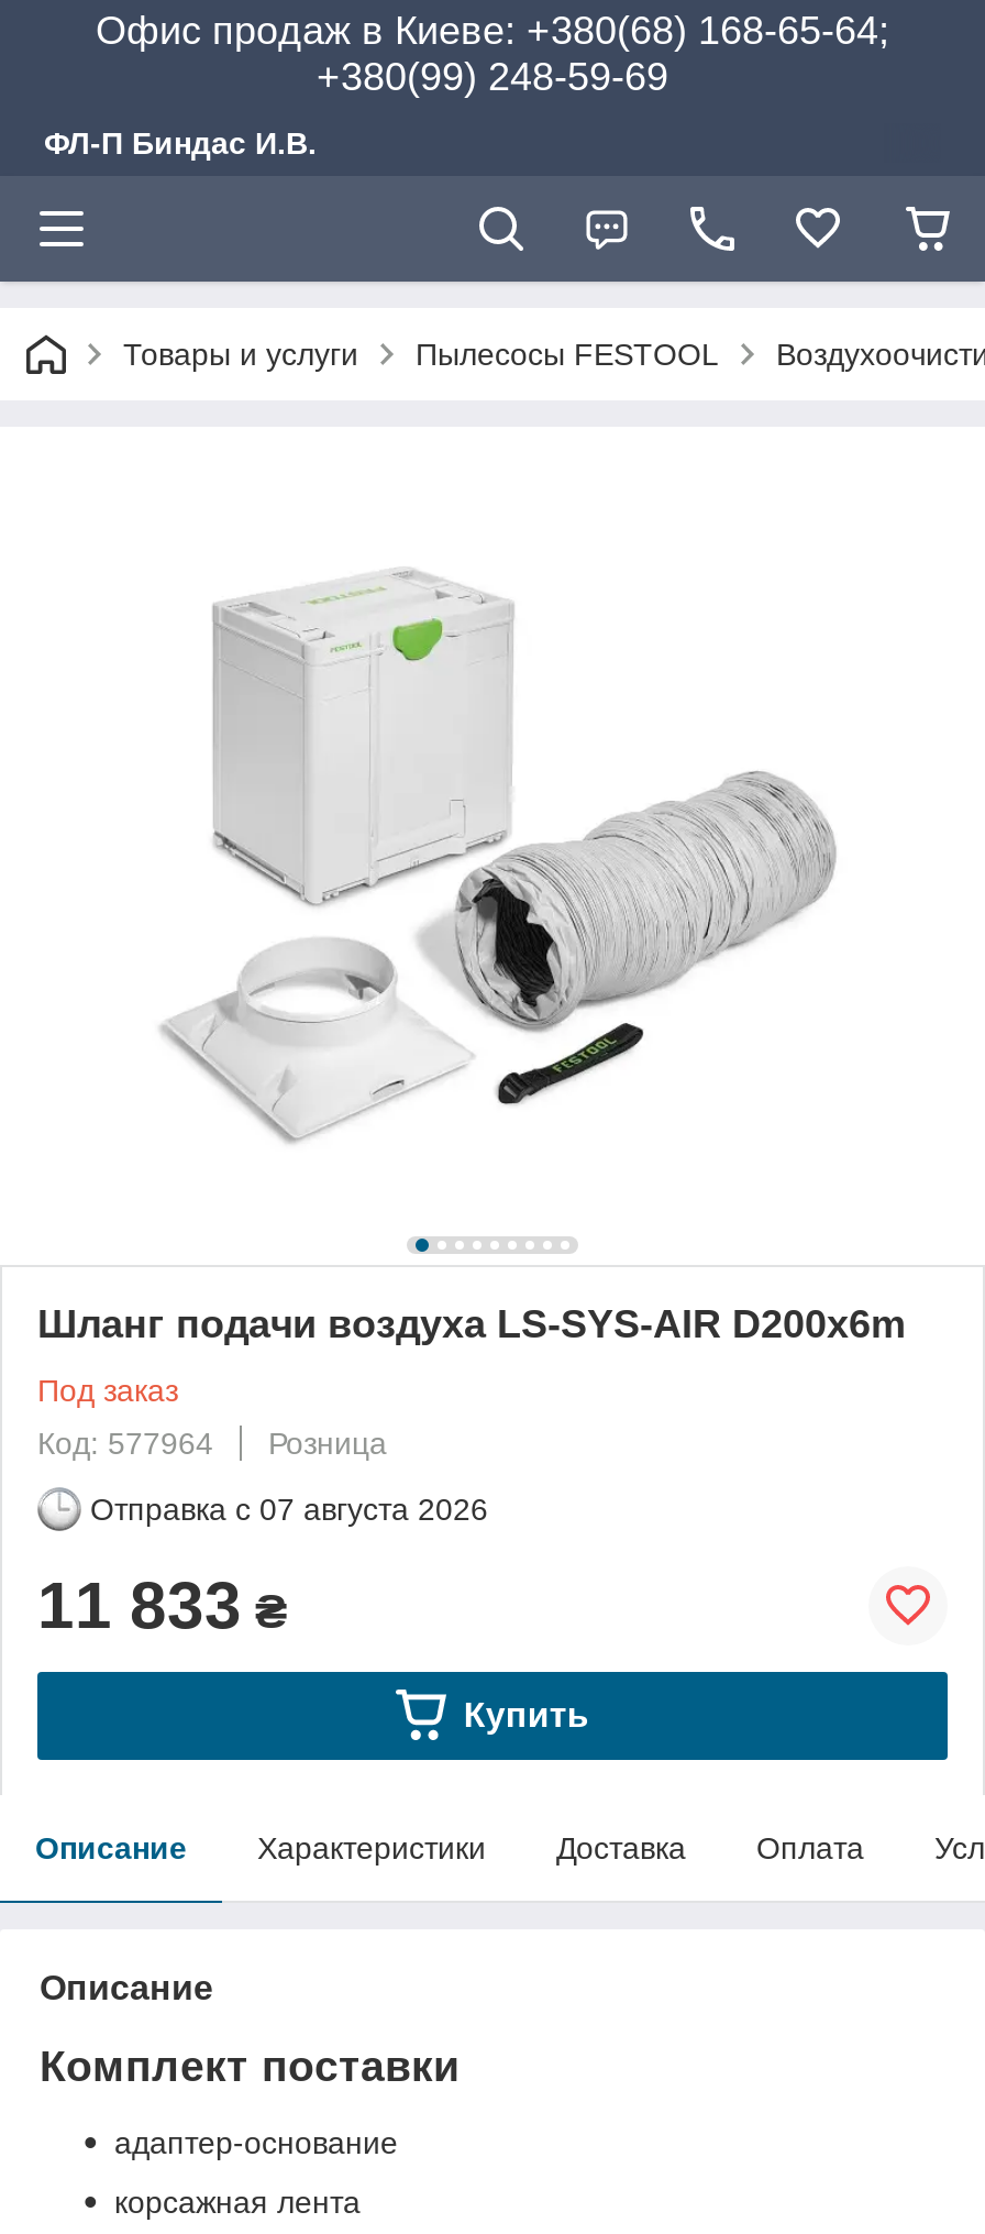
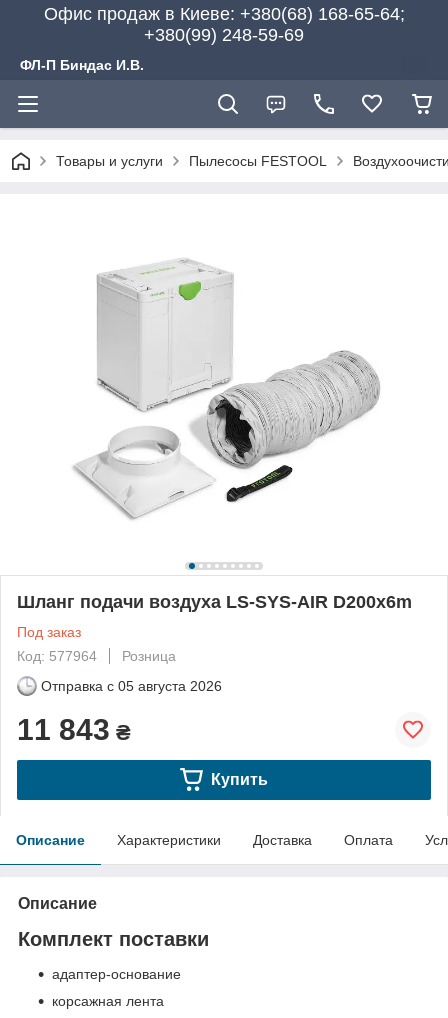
[90,1491,488,1526] Отправка с 07 августа 2026 -> [41,678,222,694] Отправка с 05 августа 2026
[37,1568,288,1641] 11 833 ₴ -> [17,713,131,746] 11 843 ₴

